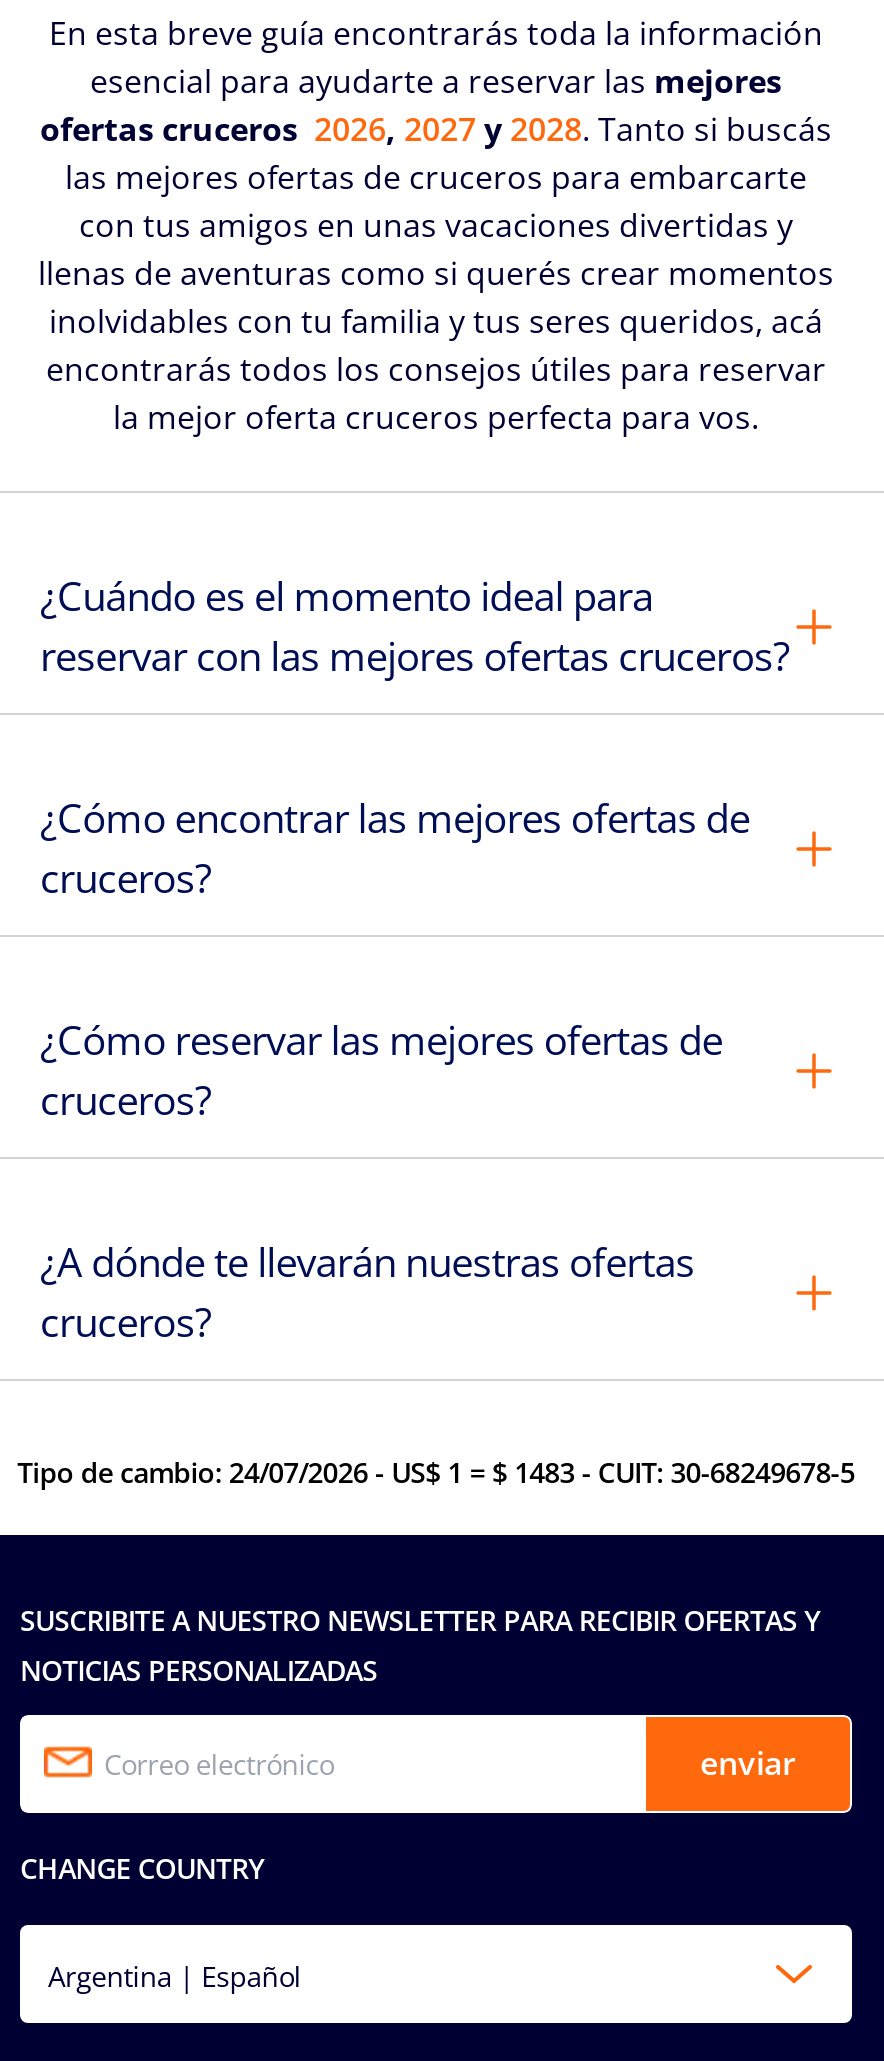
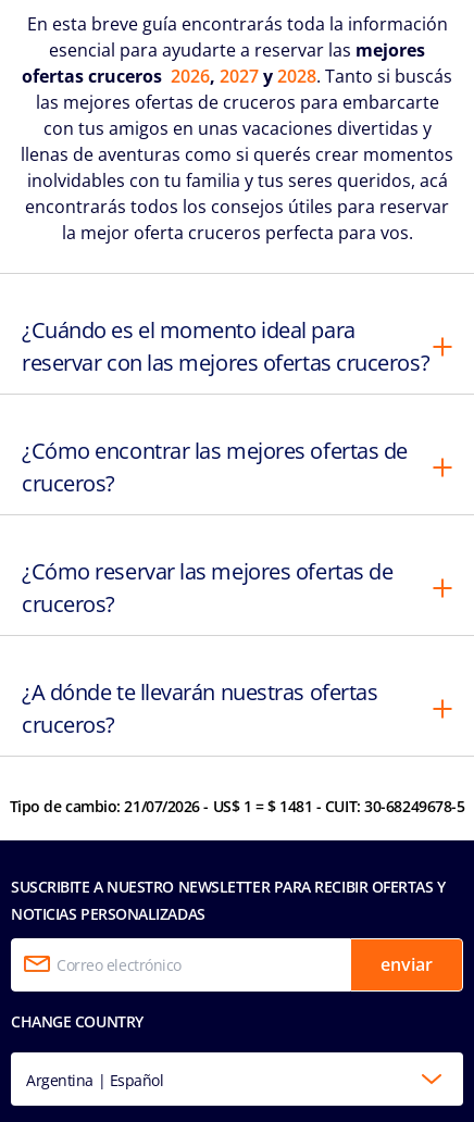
[17,1453,855,1491] Tipo de cambio: 24/07/2026 - US$ 1 = $ 1483 - CUIT: 30-68249678-5 -> [9,796,465,816] Tipo de cambio: 21/07/2026 - US$ 1 = $ 1481 - CUIT: 30-68249678-5

